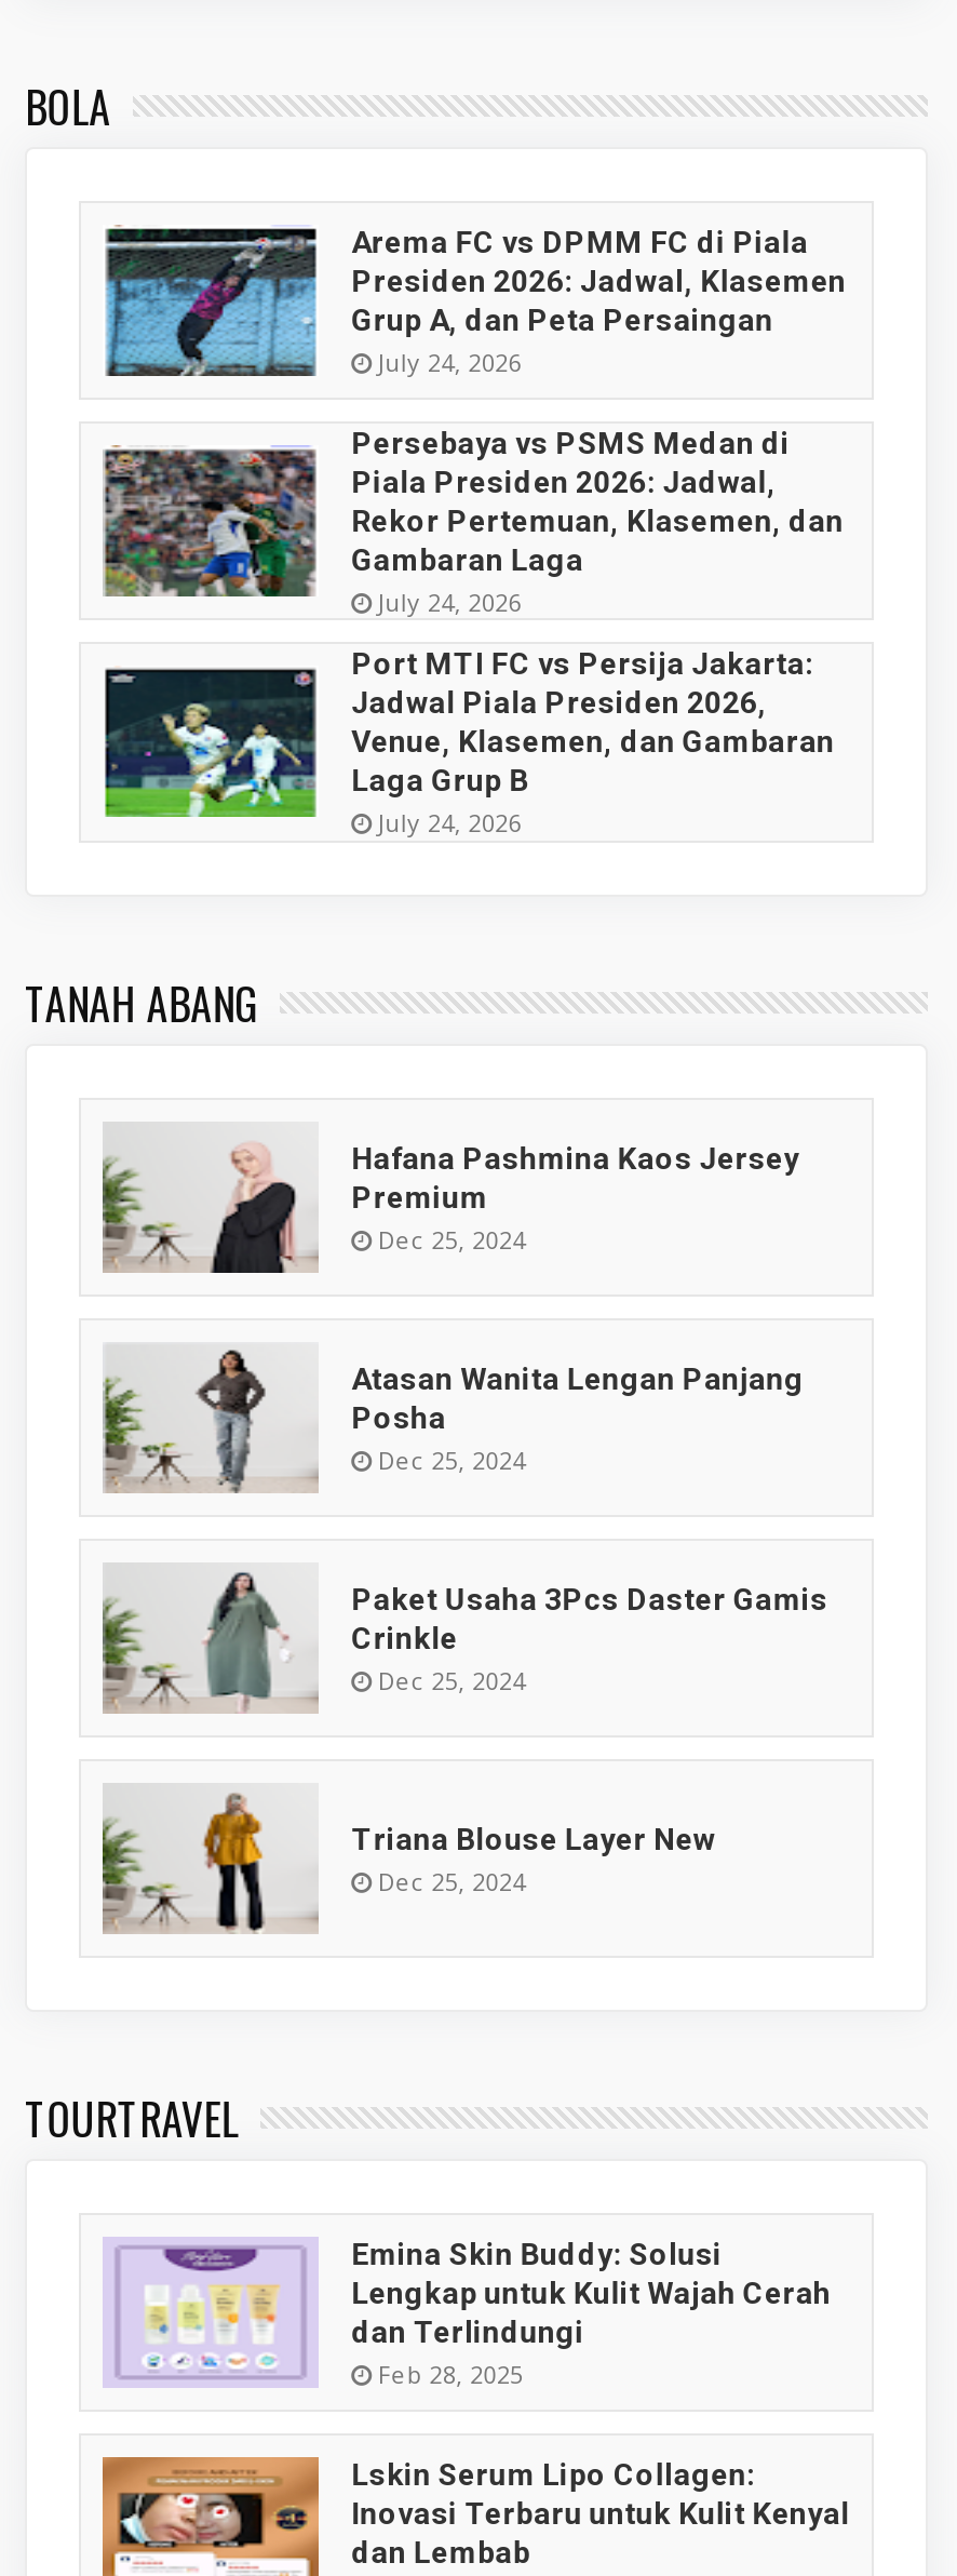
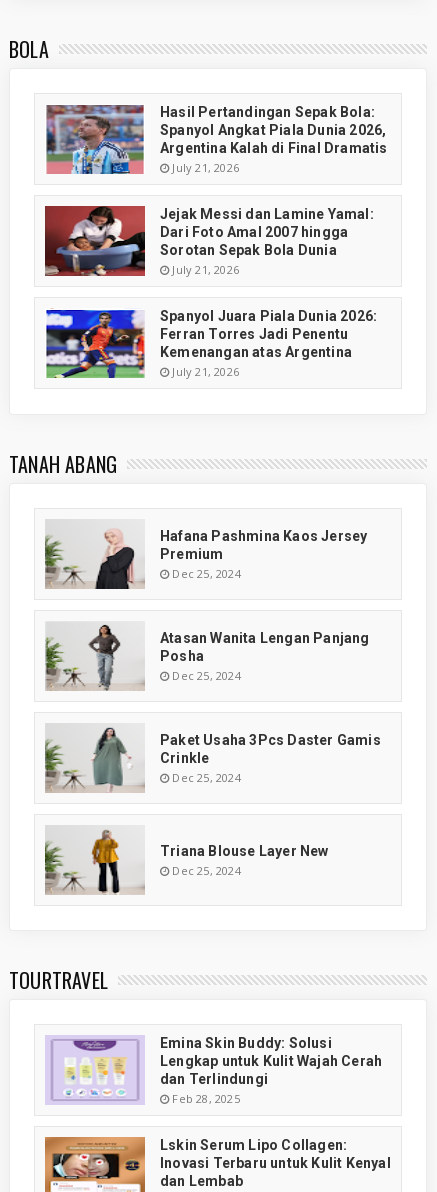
[105,225,846,379] [image] | Arema FC vs DPMM FC di Piala | Presiden 2026: Jadwal, Klasemen | Grup A, dan Peta Persaingan | July 24, 2026 -> [46,104,388,175] [image] | Hasil Pertandingan Sepak Bola: | Spanyol Angkat Piala Dunia 2026, | Argentina Kalah di Final Dramatis | July 21, 2026
[103,427,844,619] [image] | Persebaya vs PSMS Medan di | Piala Presiden 2026: Jadwal, | Rekor Pertemuan, Klasemen, dan | Gambaran Laga | July 24, 2026 -> [44,205,374,277] [image] | Jejak Messi dan Lamine Yamal: | Dari Foto Amal 2007 hingga | Sorotan Sepak Bola Dunia | July 21, 2026
[103,647,835,839] [image] | Port MTI FC vs Persija Jakarta: | Jadwal Piala Presiden 2026, | Venue, Klasemen, dan Gambaran | Laga Grup B | July 24, 2026 -> [45,308,377,379] [image] | Spanyol Juara Piala Dunia 2026: | Ferran Torres Jadi Penentu | Kemenangan atas Argentina | July 21, 2026

